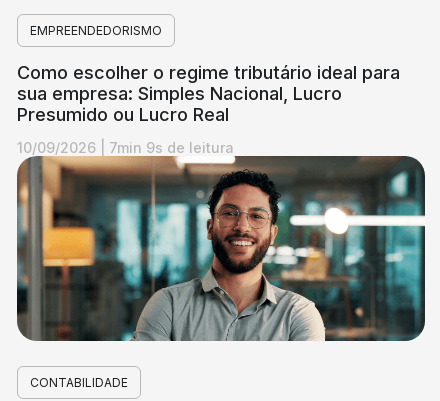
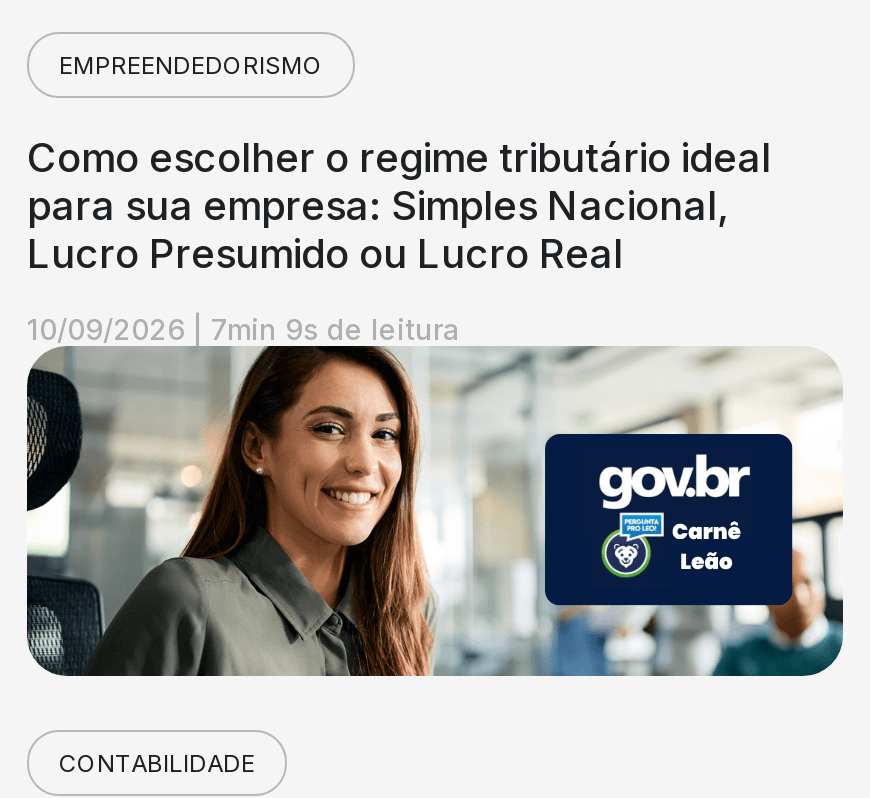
[16,155,426,342] [image] -> [25,346,845,680] [image]

